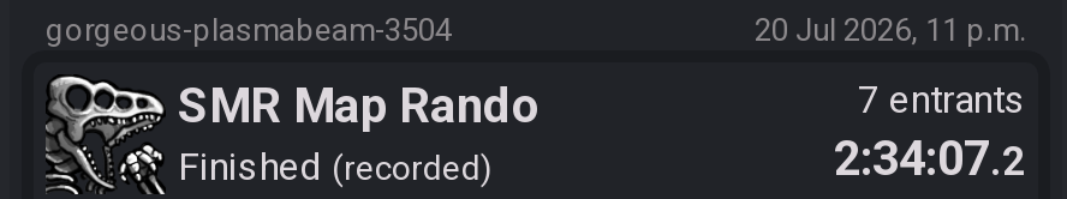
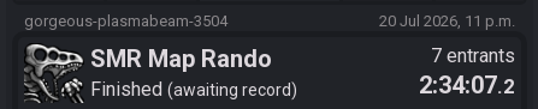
[178,143,481,188] Finished recorded -> [90,77,291,100] Finished awaiting record

